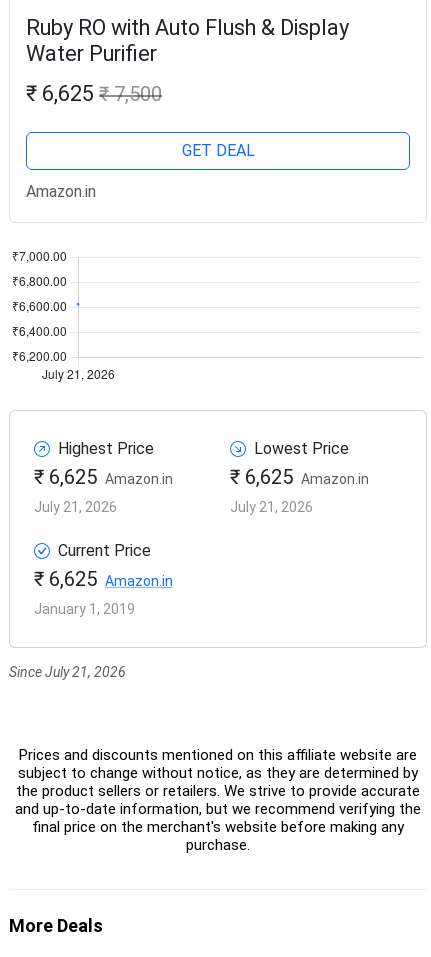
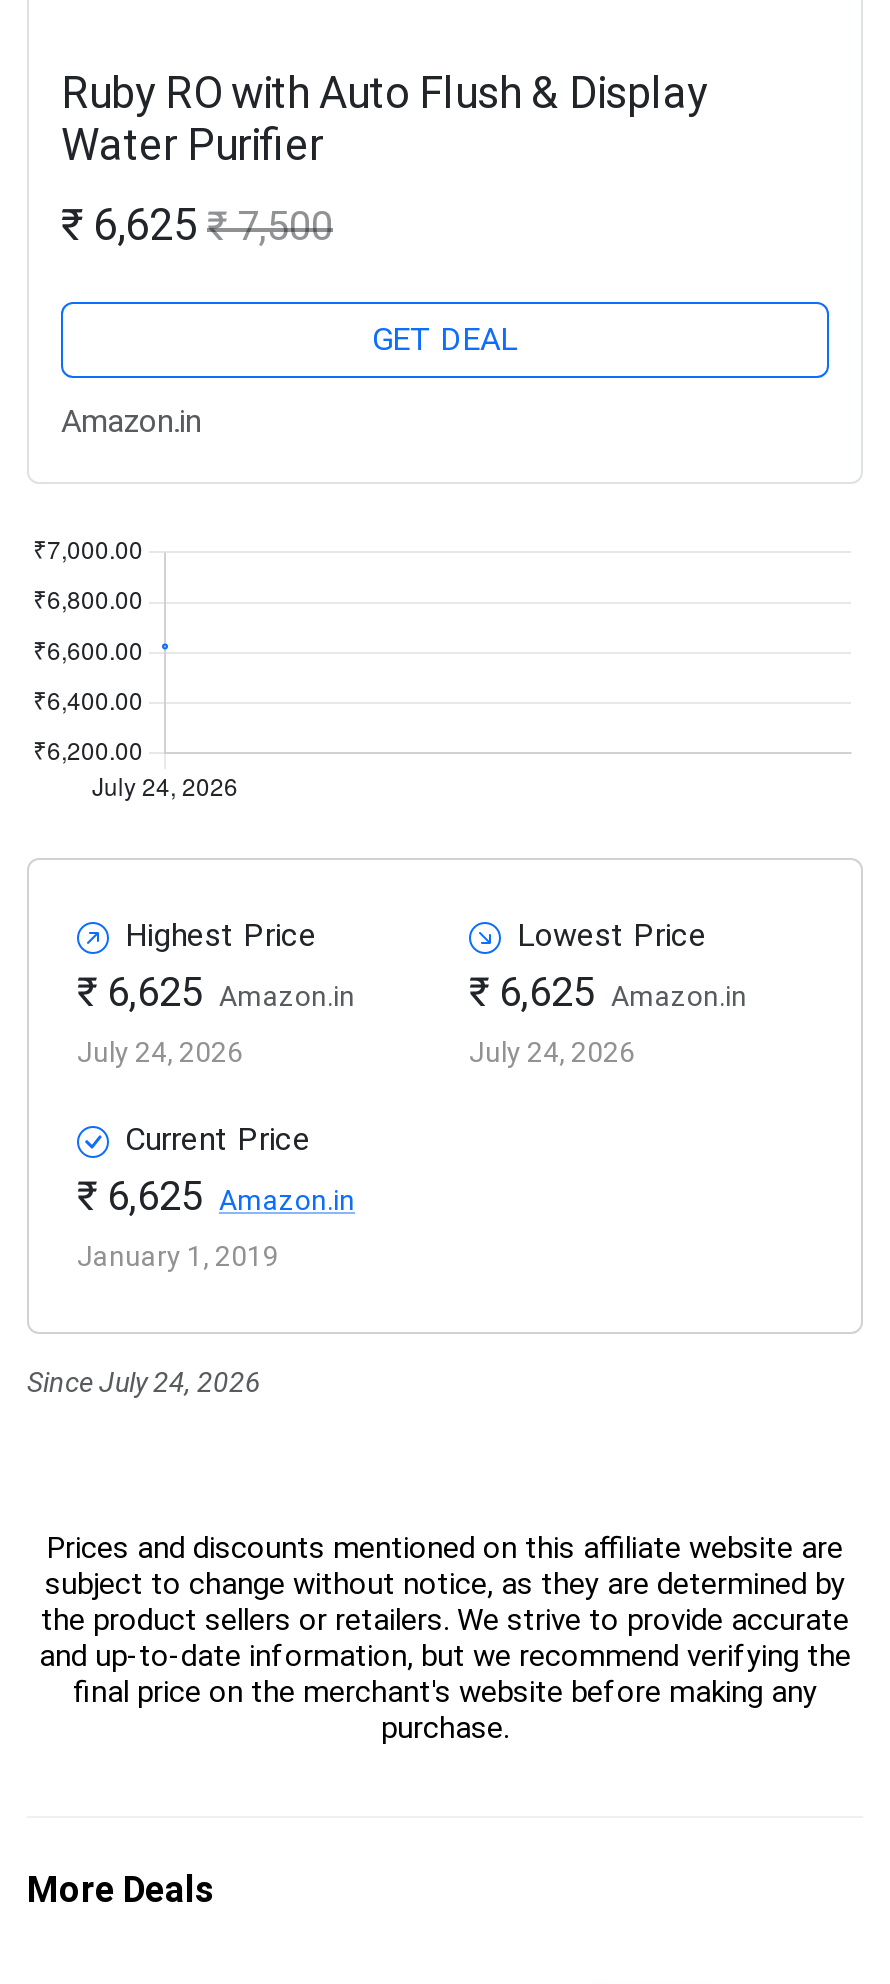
[34,498,117,514] July 21, 2026 -> [77,1037,243,1069] July 24, 2026
[230,498,313,514] July 21, 2026 -> [469,1037,635,1069] July 24, 2026
[9,663,126,679] Since July 21, 2026 -> [27,1367,261,1399] Since July 24, 2026

